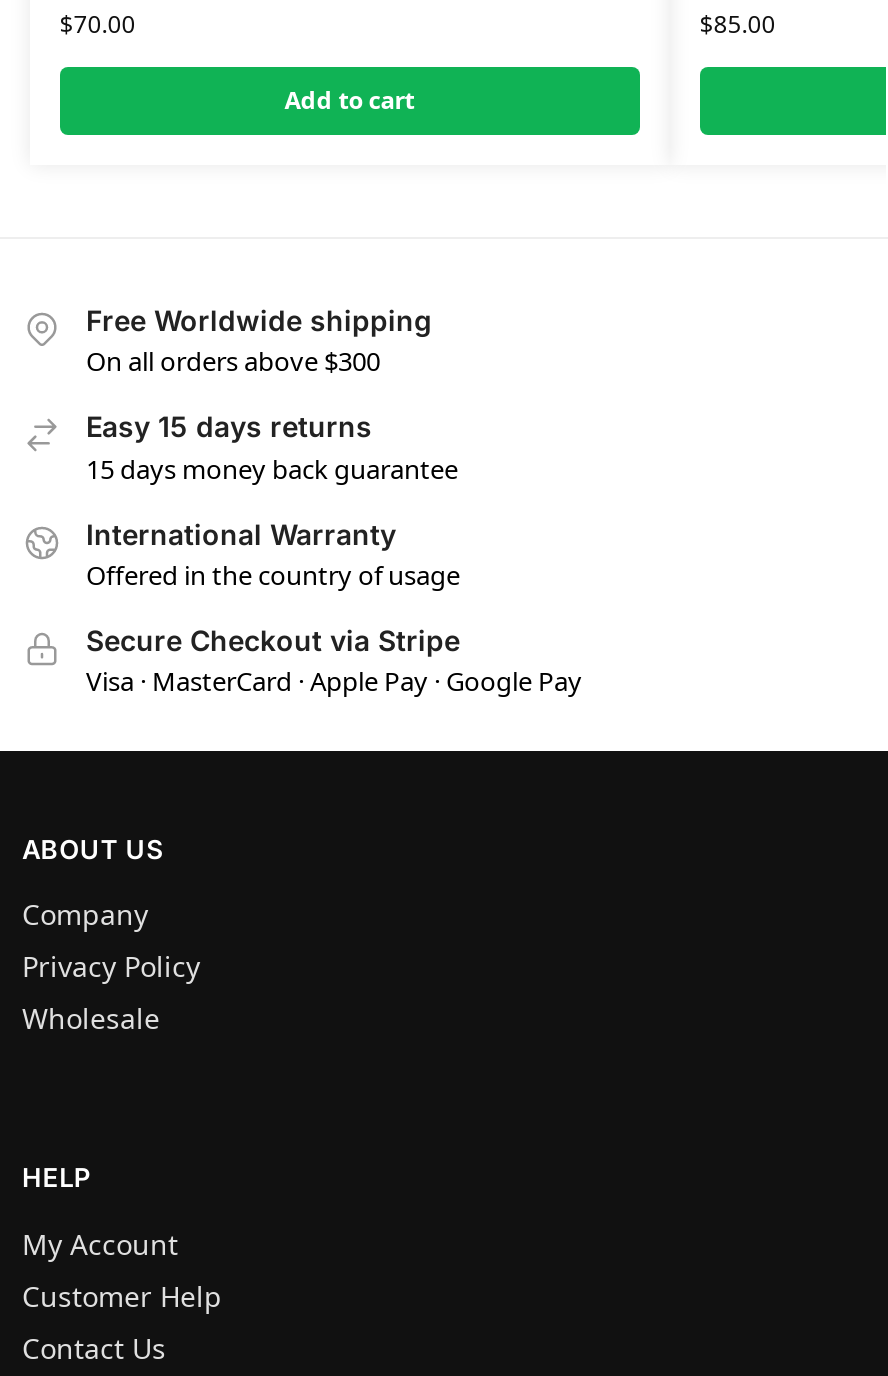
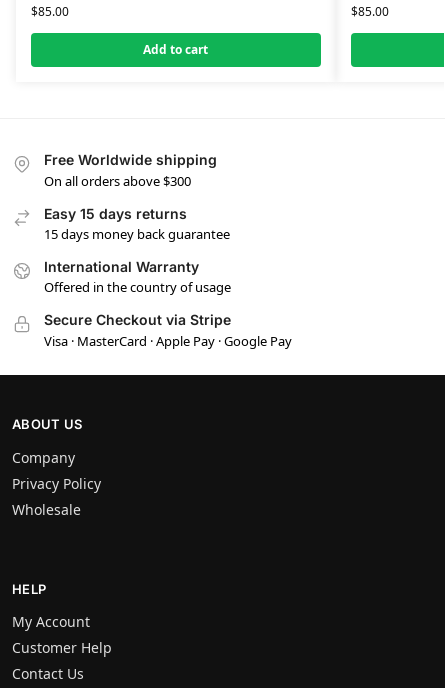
[60,6,136,40] $70.00 -> [31,3,69,20] $85.00

